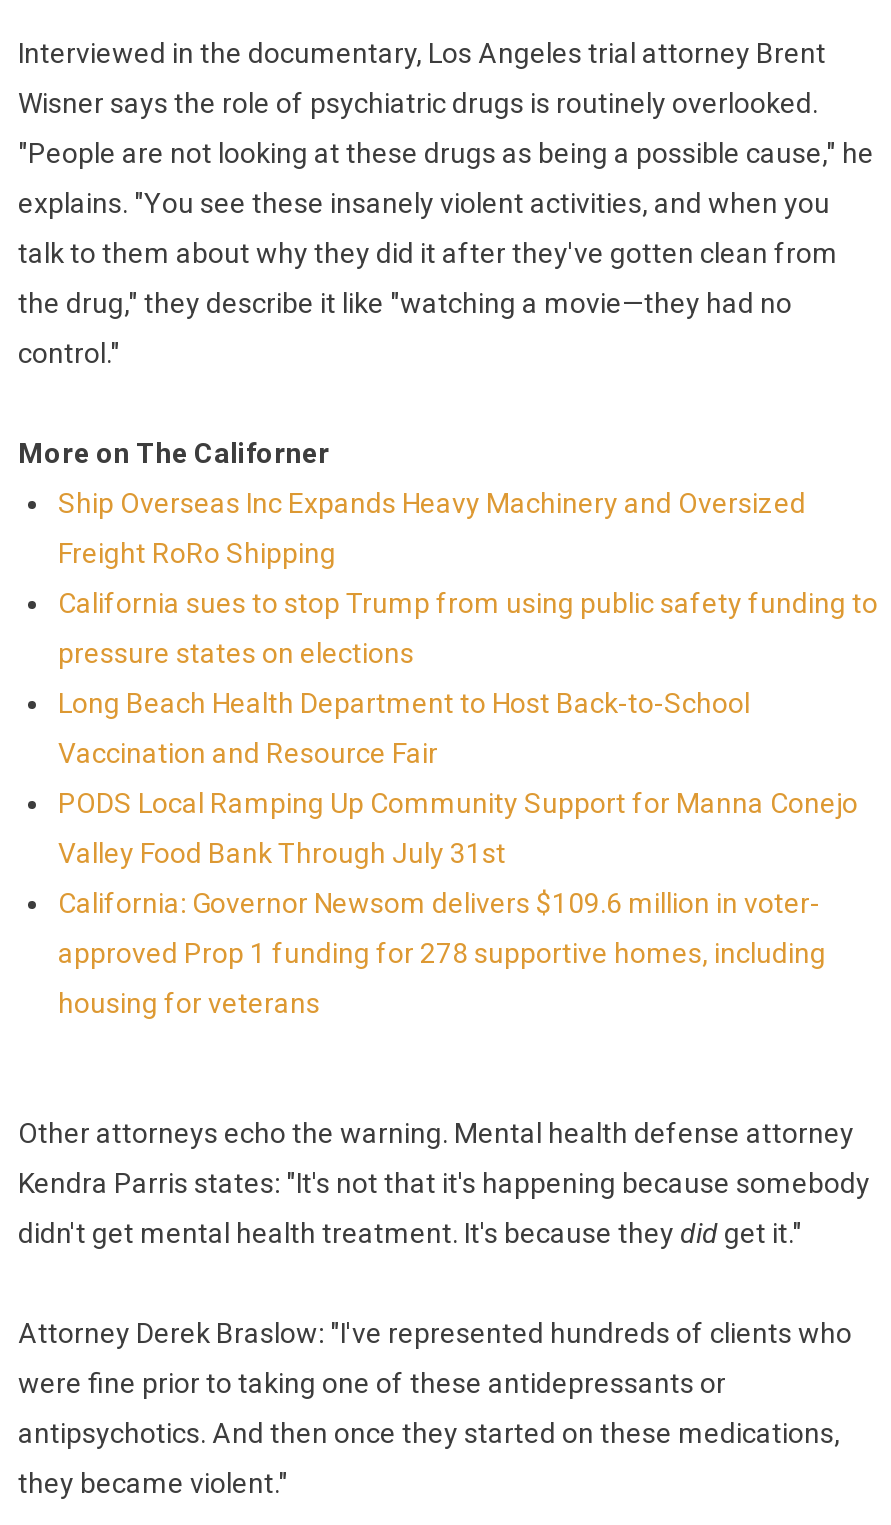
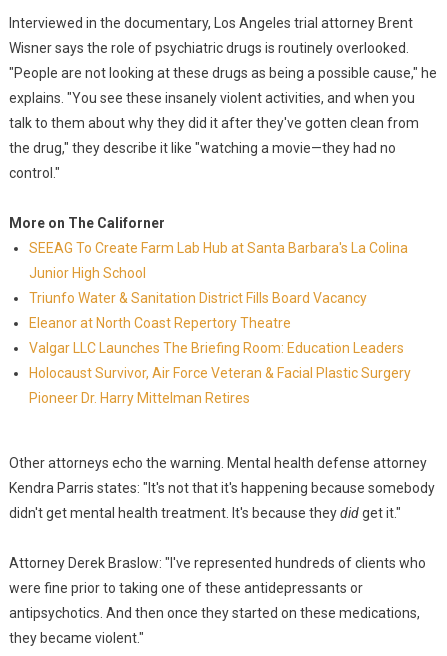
[58,487,878,1019] Ship Overseas Inc Expands Heavy Machinery and Oversized | Freight RoRo Shipping | California sues to stop Trump from using public safety funding to | pressure states on elections | Long Beach Health Department to Host Back-to-School | Vaccination and Resource Fair | PODS Local Ramping Up Community Support for Manna Conejo | Valley Food Bank Through July 31st | California: Governor Newsom delivers $109.6 million in voter- | approved Prop 1 funding for 278 supportive homes, including | housing for veterans -> [29,240,411,406] SEEAG To Create Farm Lab Hub at Santa Barbara's La Colina | Junior High School | Triunfo Water & Sanitation District Fills Board Vacancy | Eleanor at North Coast Repertory Theatre | Valgar LLC Launches The Briefing Room: Education Leaders | Holocaust Survivor, Air Force Veteran & Facial Plastic Surgery | Pioneer Dr. Harry Mittelman Retires

